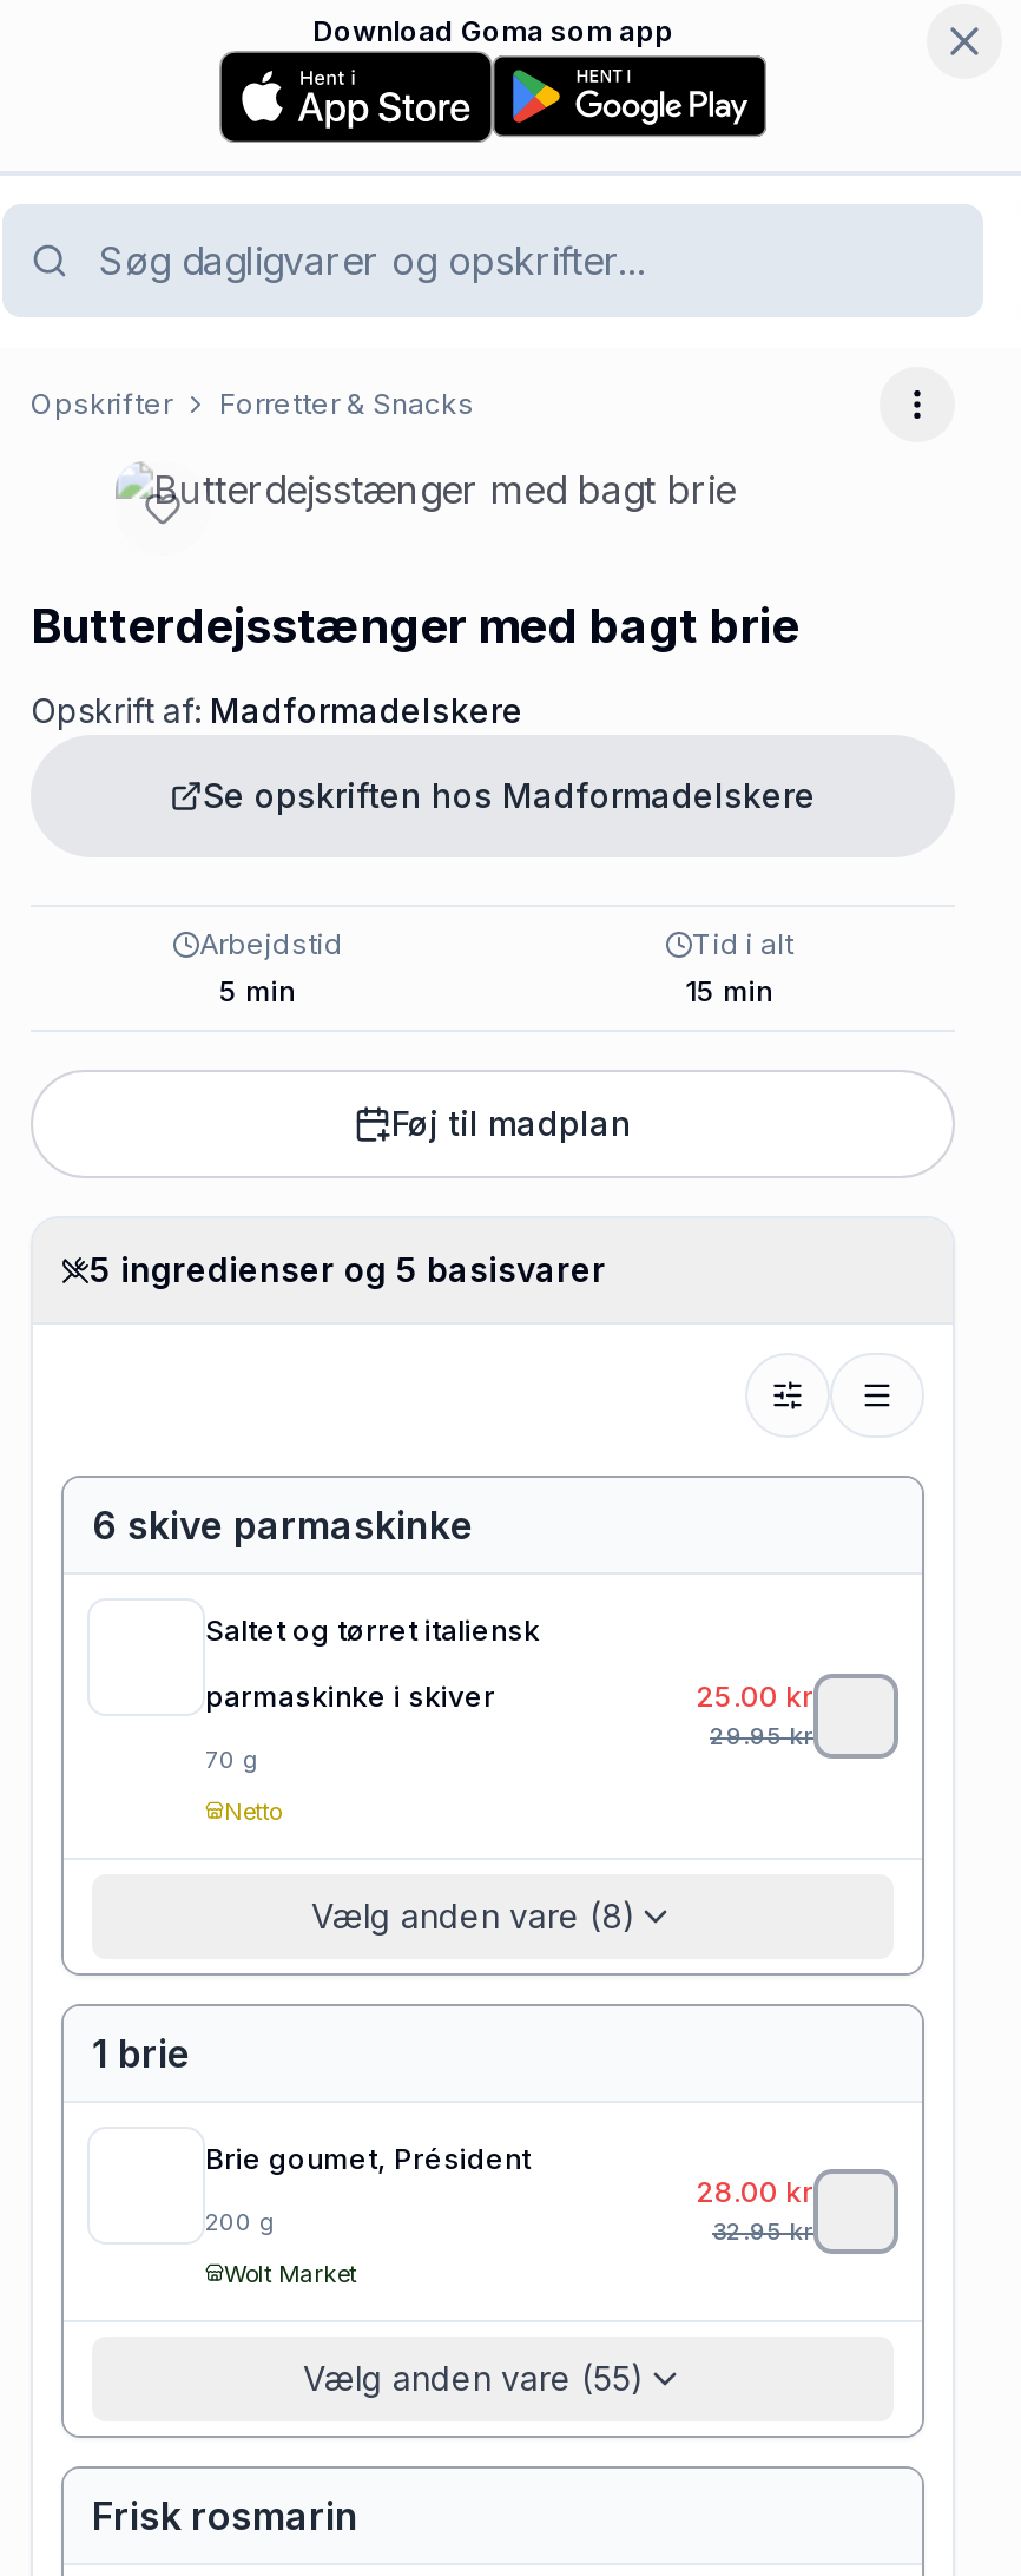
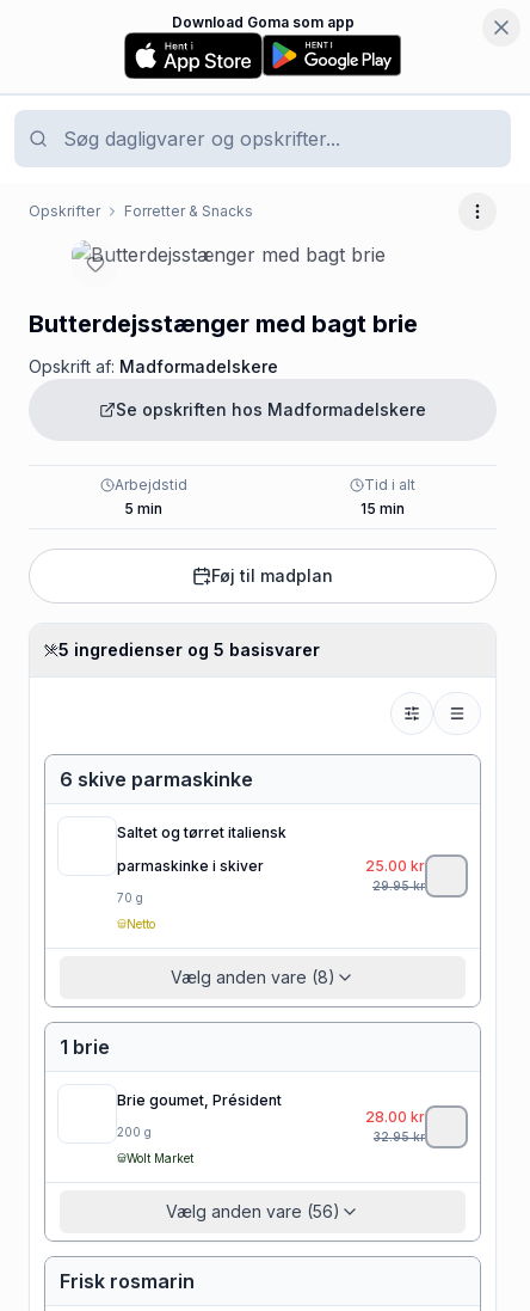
[303,2357,645,2397] Vælg anden vare (55) -> [166,1201,340,1221] Vælg anden vare (56)

